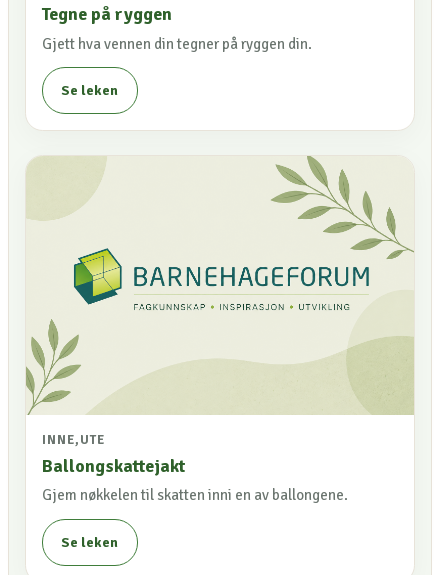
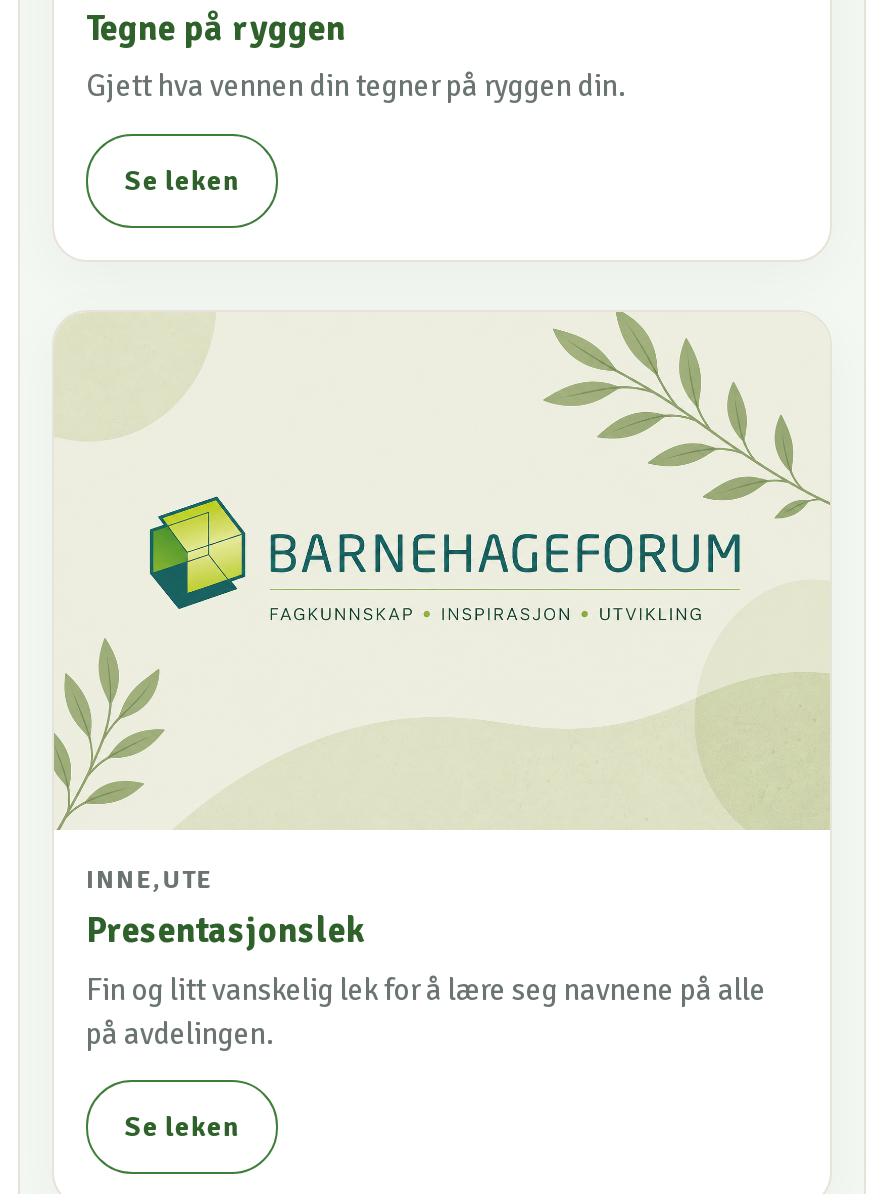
[42,455,348,504] Ballongskattejakt | Gjem nøkkelen til skatten inni en av ballongene. -> [86,909,766,1052] Presentasjonslek | Fin og litt vanskelig lek for å lære seg navnene på alle | på avdelingen.

